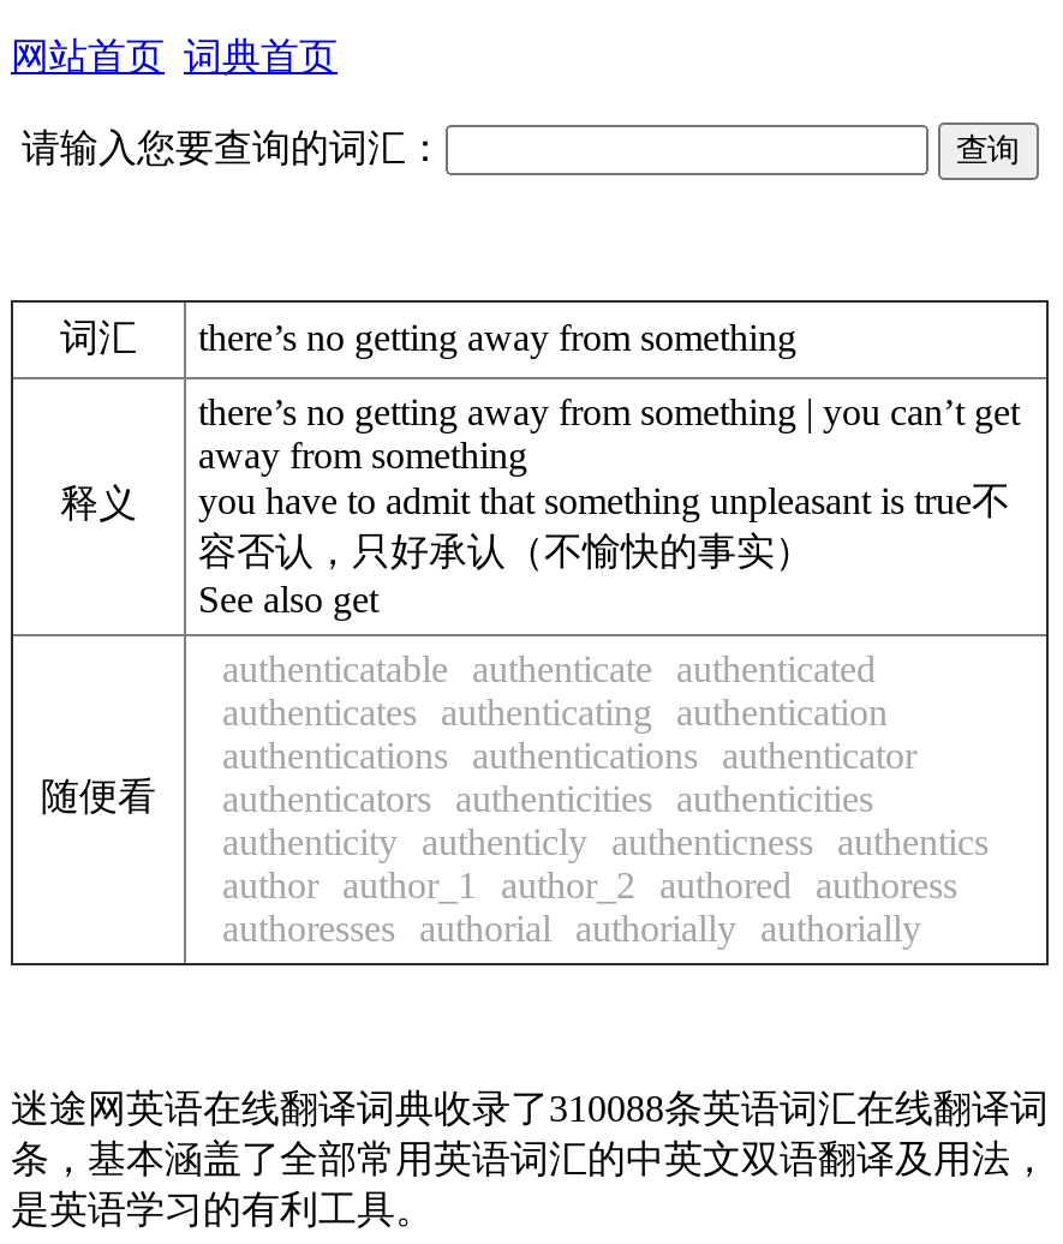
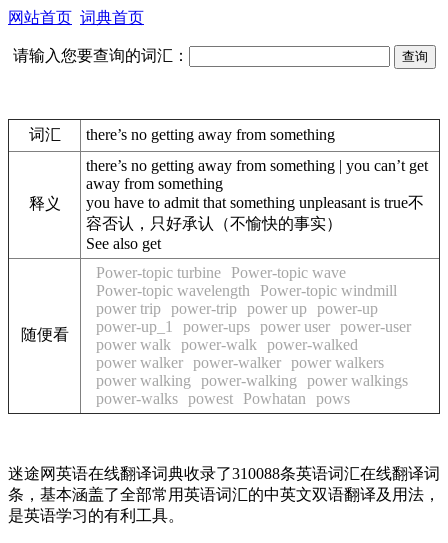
[222,648,989,949] authenticatable authenticate authenticated | authenticates authenticating authentication | authentications authentications authenticator | authenticators authenticities authenticities | authenticity authenticly authenticness authentics | author author_1 author_2 authored authoress | authoresses authorial authorially authorially -> [96,264,411,407] Power-topic turbine Power-topic wave | Power-topic wavelength Power-topic windmill | power trip power-trip power up power-up | power-up_1 power-ups power user power-user | power walk power-walk power-walked | power walker power-walker power walkers | power walking power-walking power walkings | power-walks powest Powhatan pows

